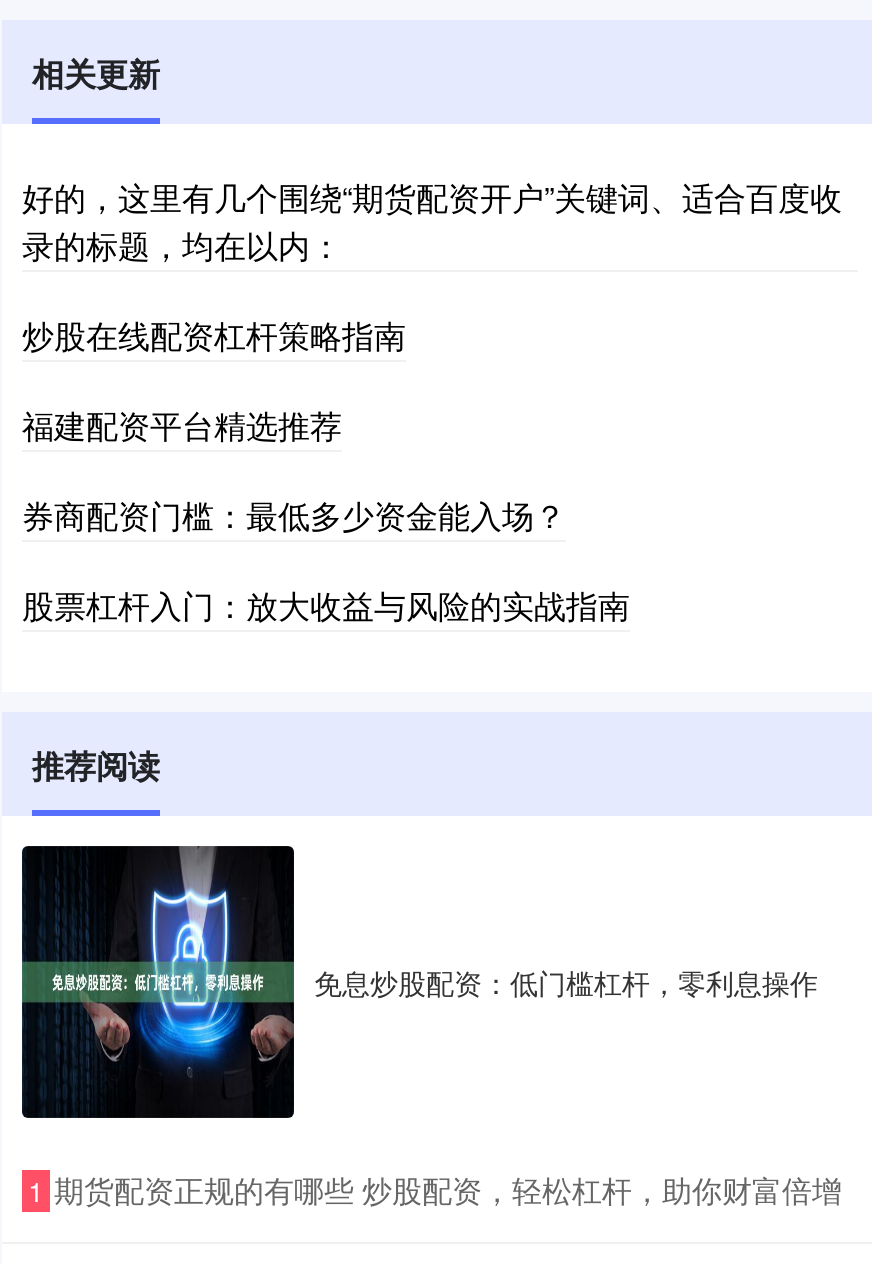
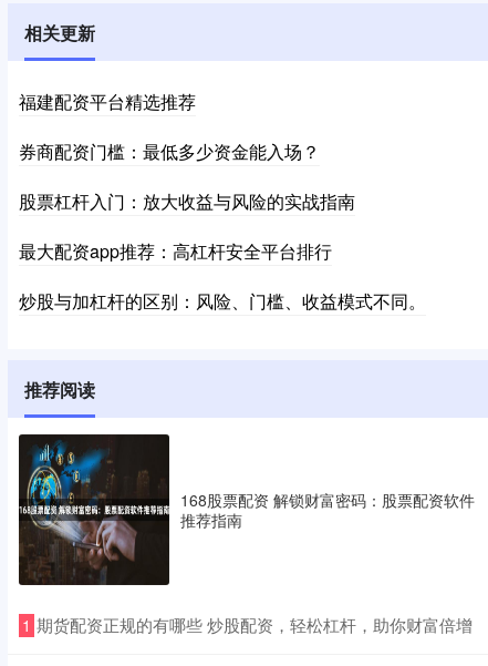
[22,174,842,358] 好的，这里有几个围绕“期货配资开户”关键词、适合百度收 | 录的标题，均在以内： | 炒股在线配资杠杆策略指南 -> none
moved [22,402,630,628] -> [19,89,355,214]: 福建配资平台精选推荐 | 券商配资门槛：最低多少资金能入场？ | 股票杠杆入门：放大收益与风险的实战指南
none -> [19,238,426,314] 最大配资app推荐：高杠杆安全平台排行 | 炒股与加杠杆的区别：风险、门槛、收益模式不同。
[22,846,818,1114] [image] | 免息炒股配资：低门槛杠杆，零利息操作 -> [19,436,475,585] [image] | 168股票配资 解锁财富密码：股票配资软件 | 推荐指南

